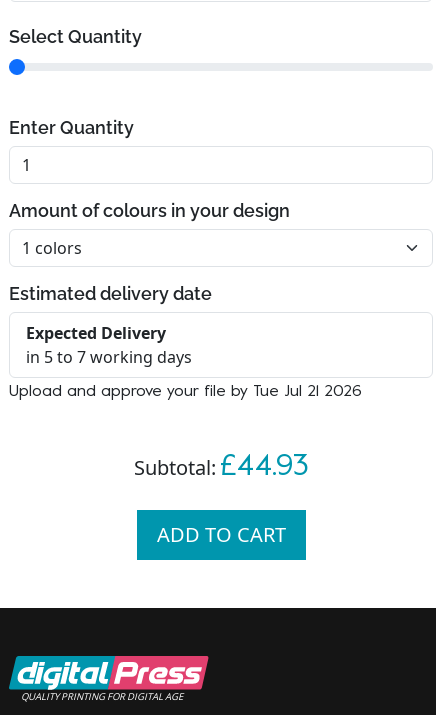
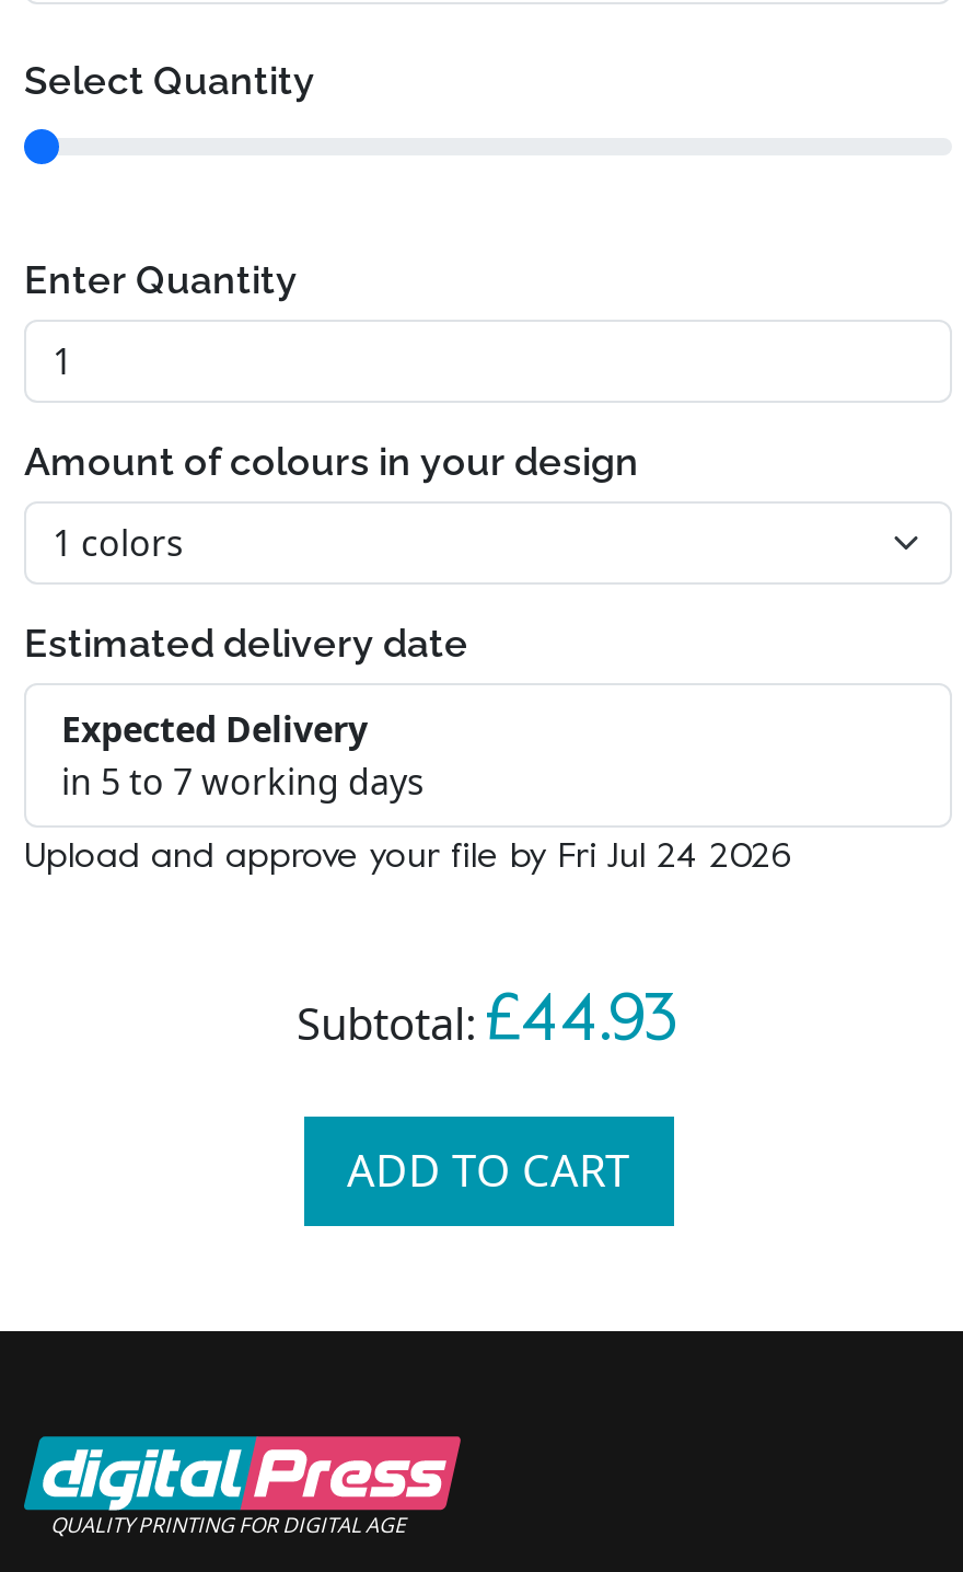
[9,384,362,400] Upload and approve your file by Tue Jul 21 2026 -> [24,842,792,877] Upload and approve your file by Fri Jul 24 2026

